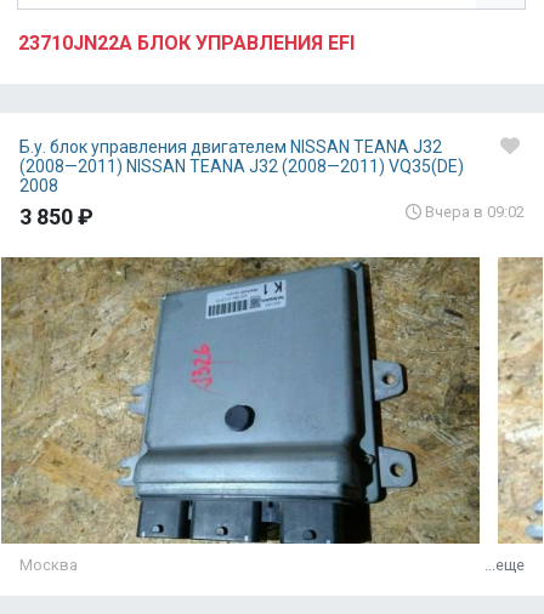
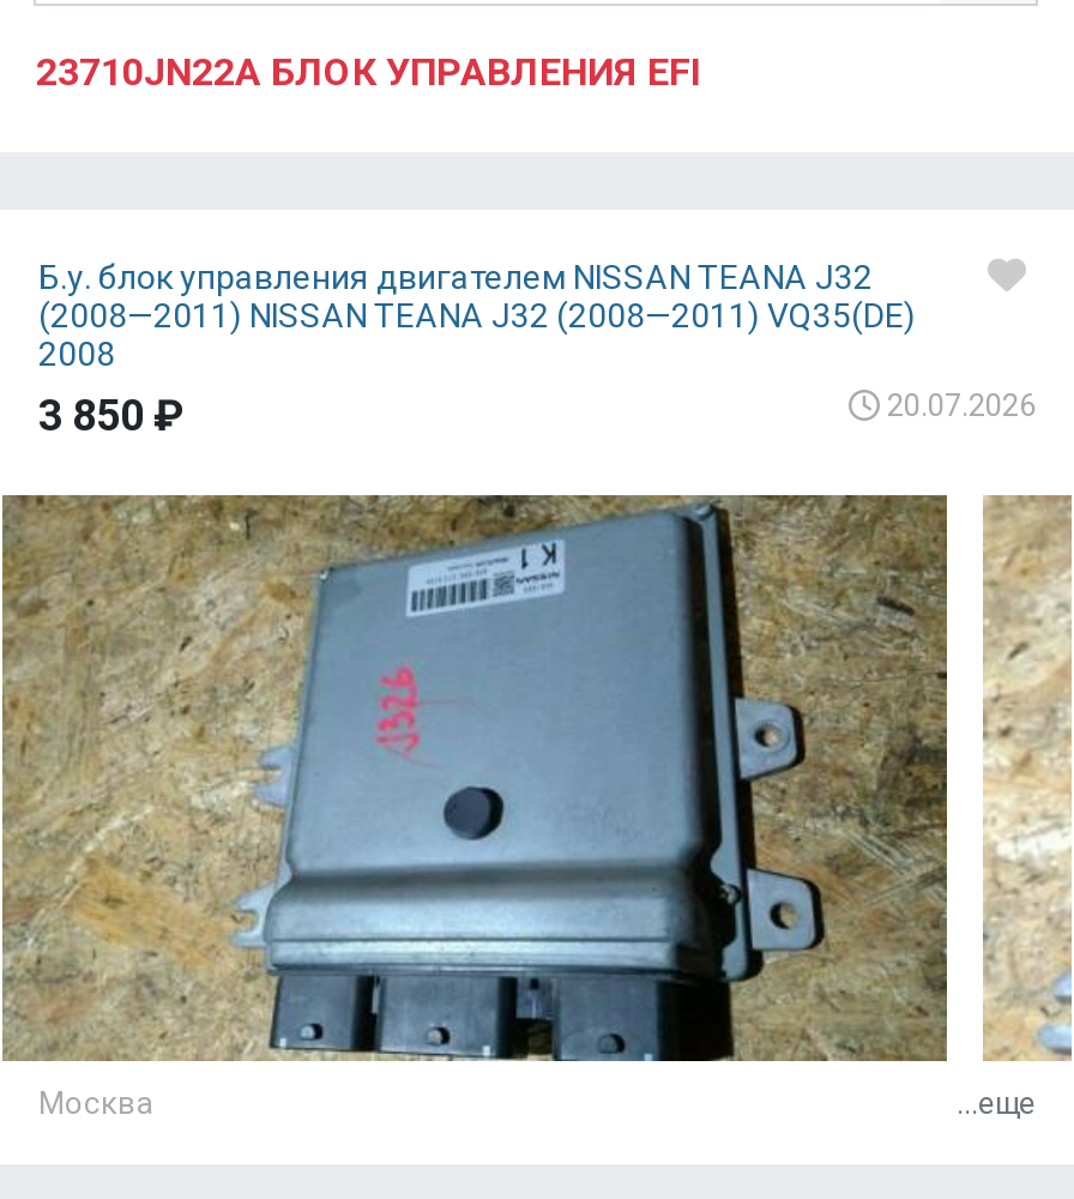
[421,203,525,221] Вчера в 09:02 -> [880,387,1036,423] 20.07.2026

